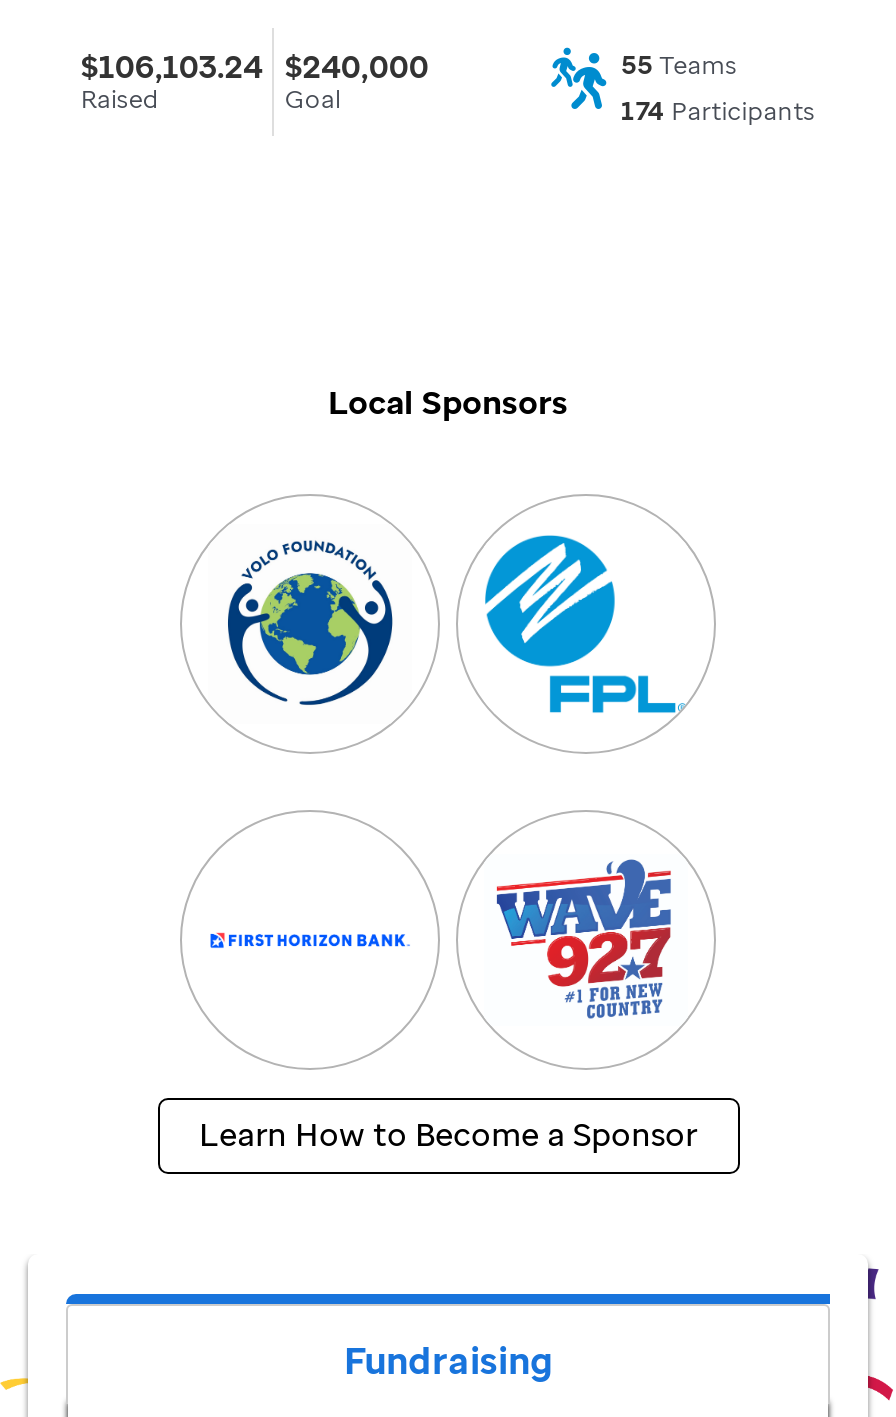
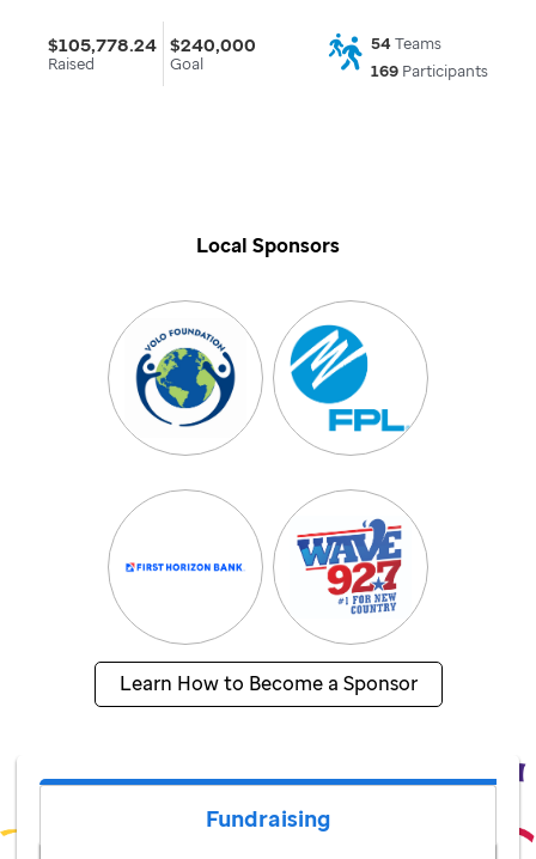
[81,46,429,86] $106,103.24 $240,000 -> [48,32,257,56] $105,778.24 $240,000
[621,48,737,82] 55 Teams -> [370,33,441,54] 54 Teams
[621,95,815,129] 174 Participants -> [370,61,488,82] 169 Participants

